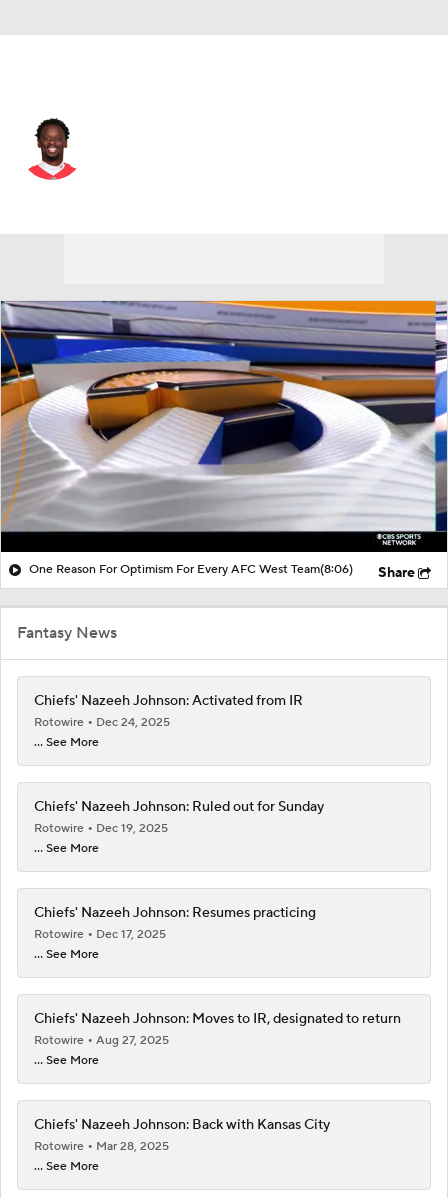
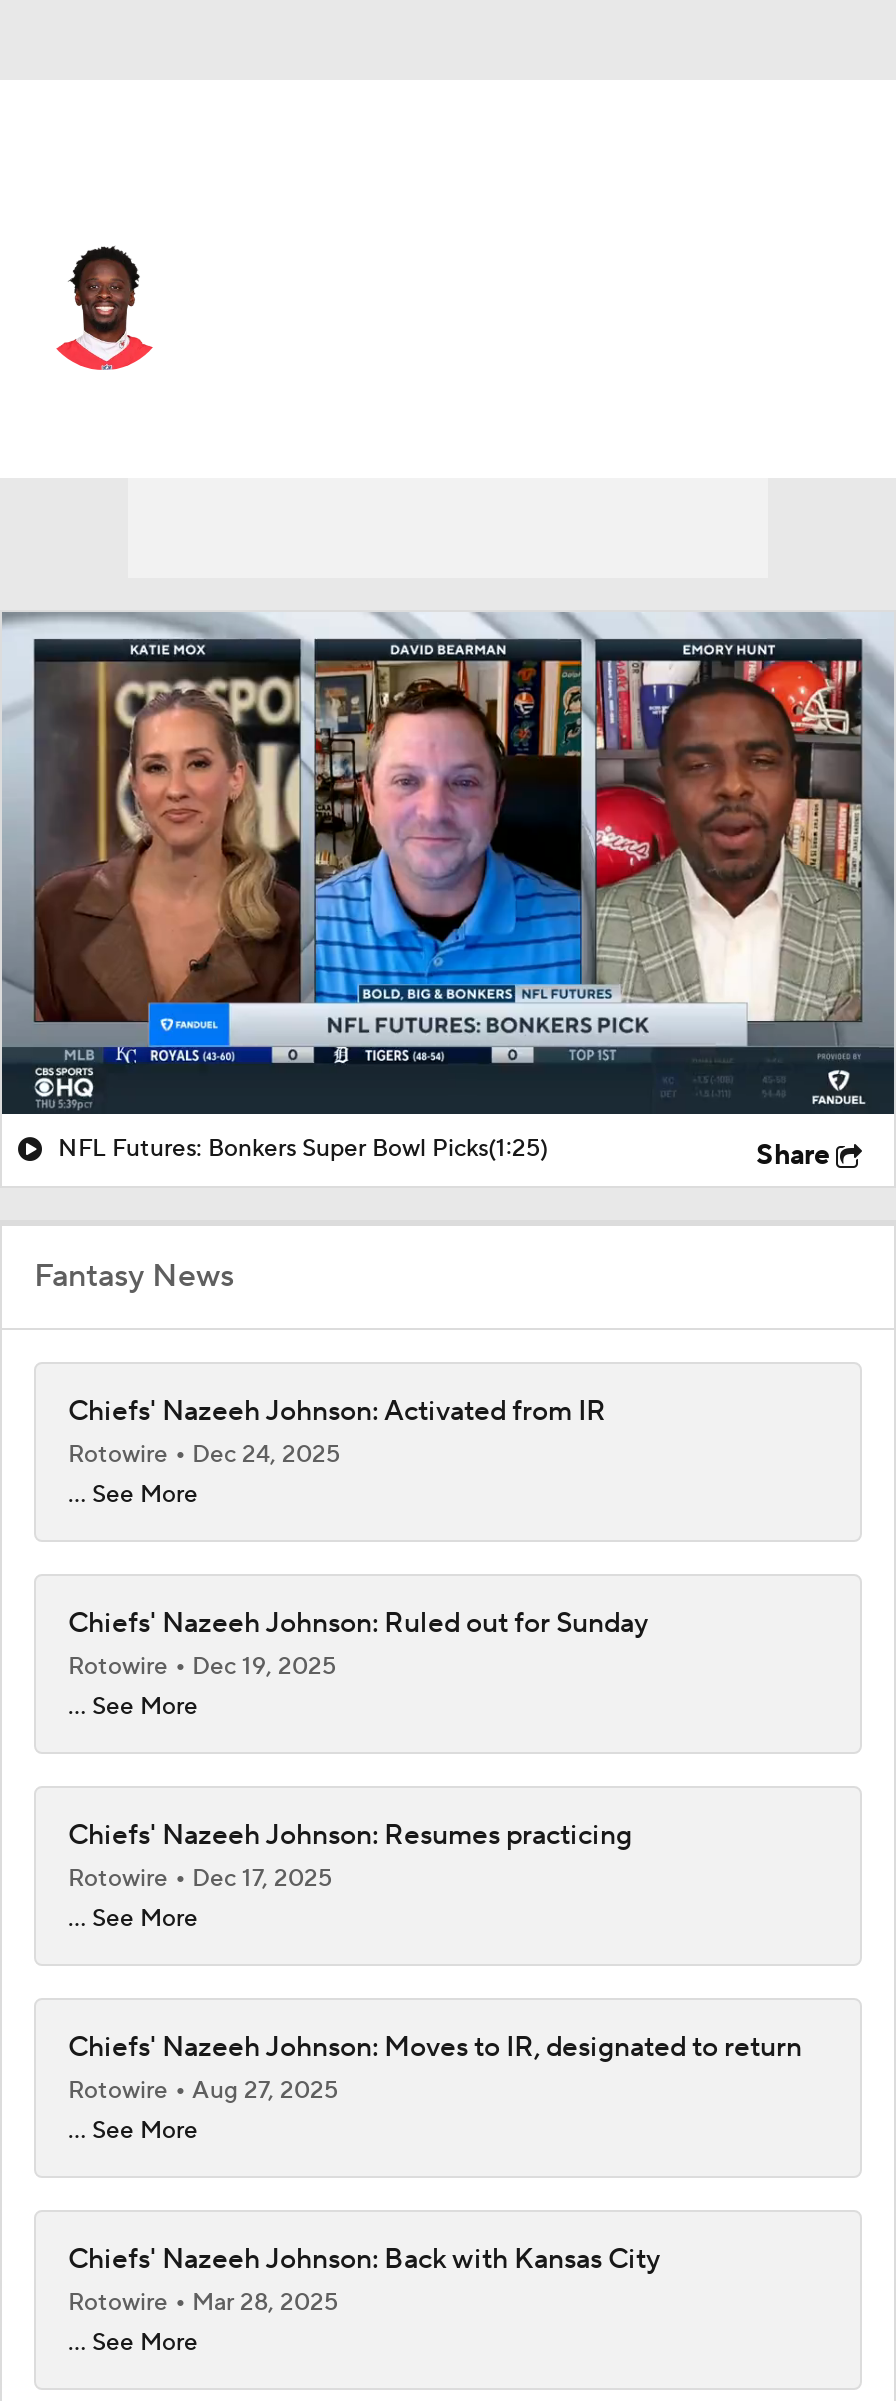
[3,300,445,577] [image] | One Reason For Optimism For Every AFC West Team(8:06) -> [6,612,890,1164] [image] | NFL Futures: Bonkers Super Bowl Picks(1:25)

